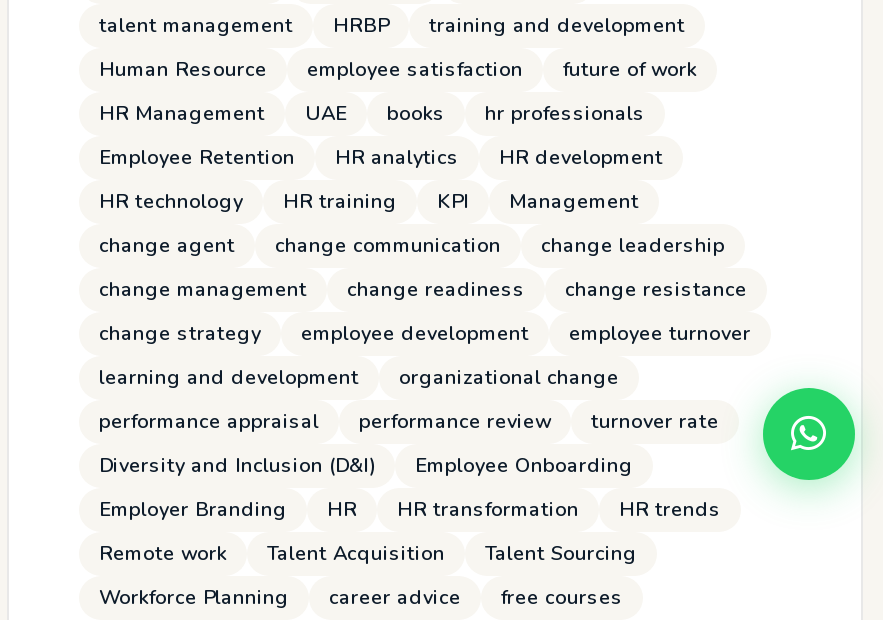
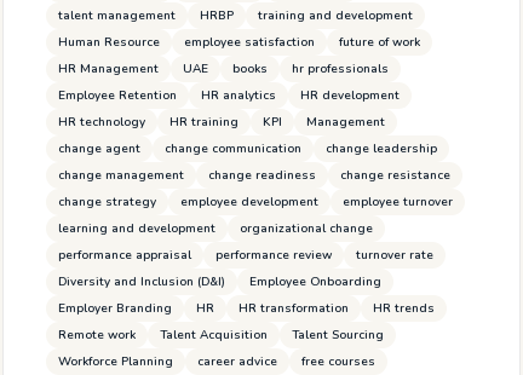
[751,384,865,500] [image] -> none

